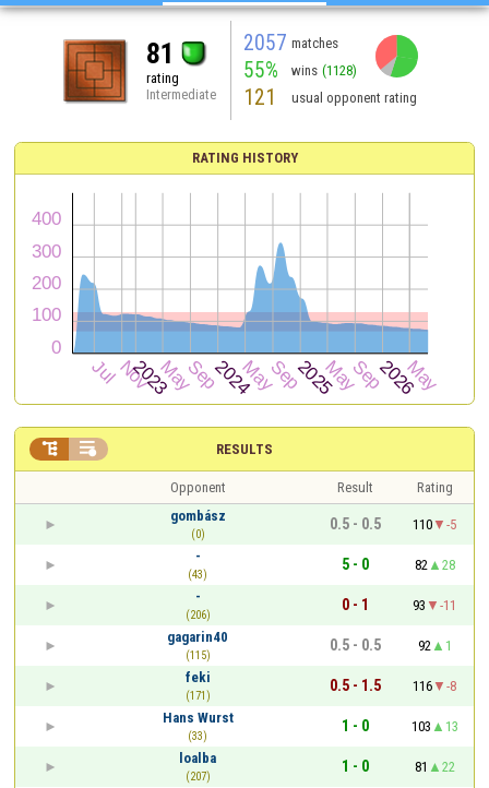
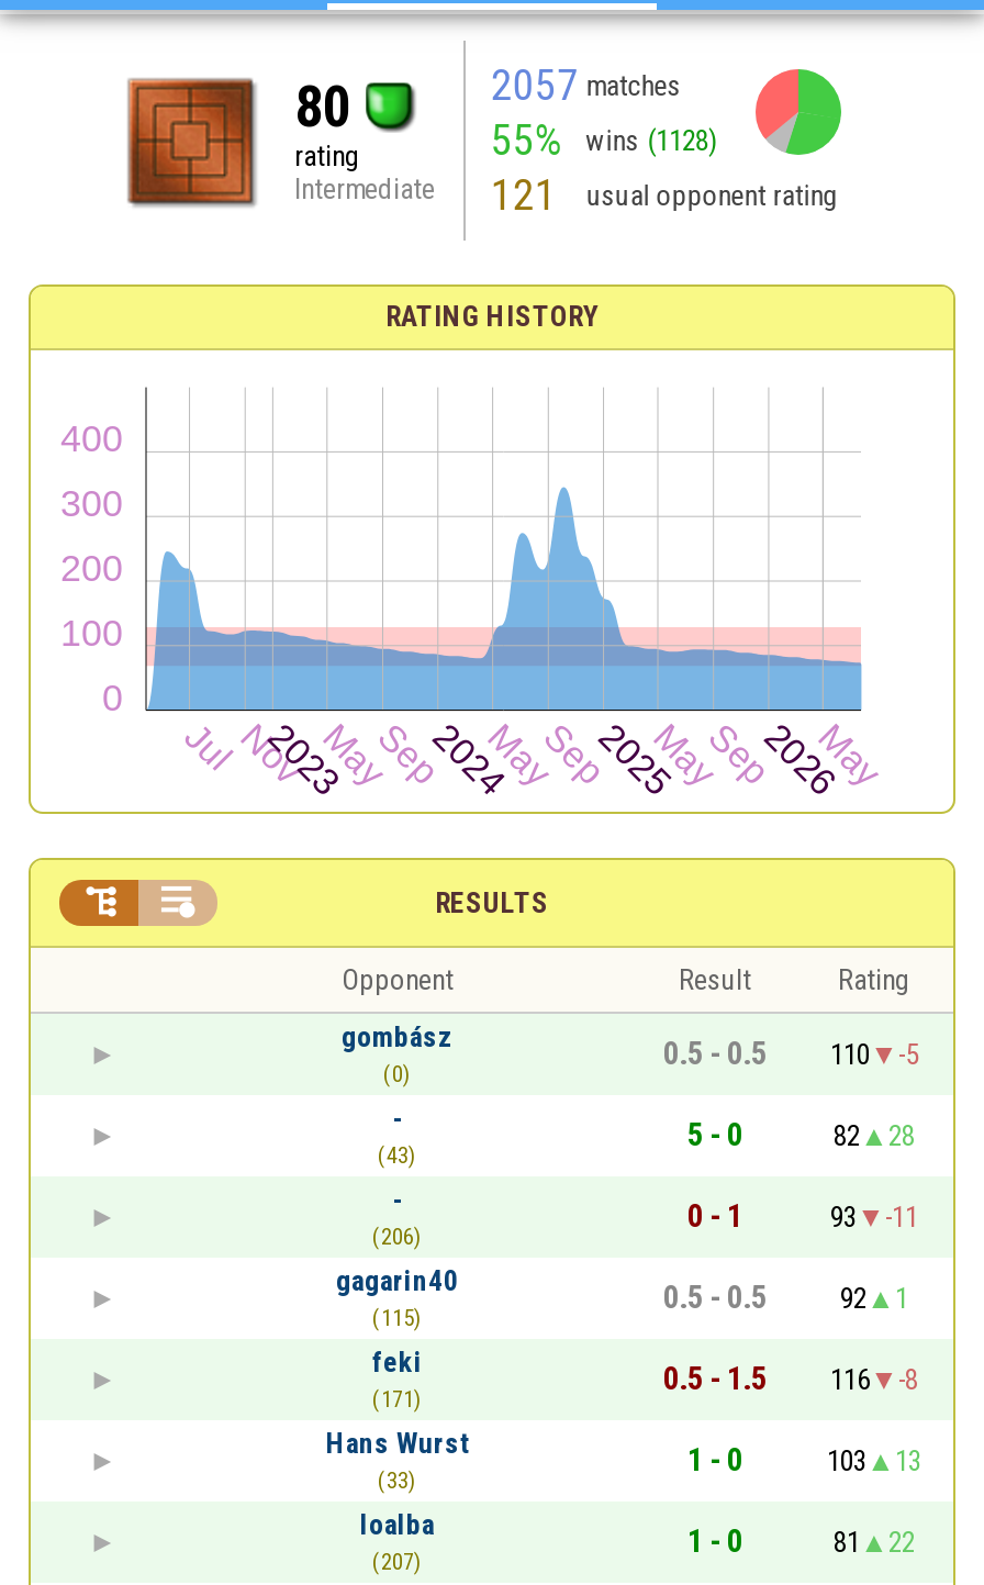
[146,37,175,69] 81 -> [294,72,351,138] 80

